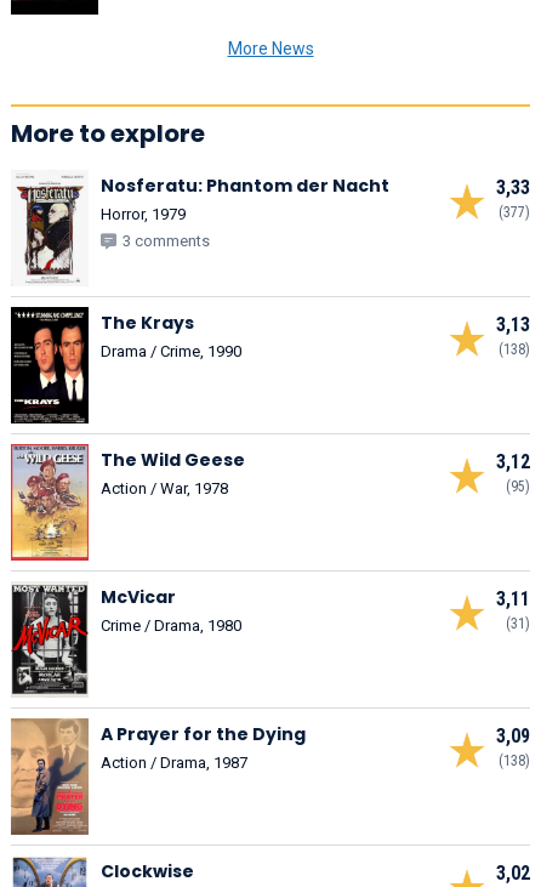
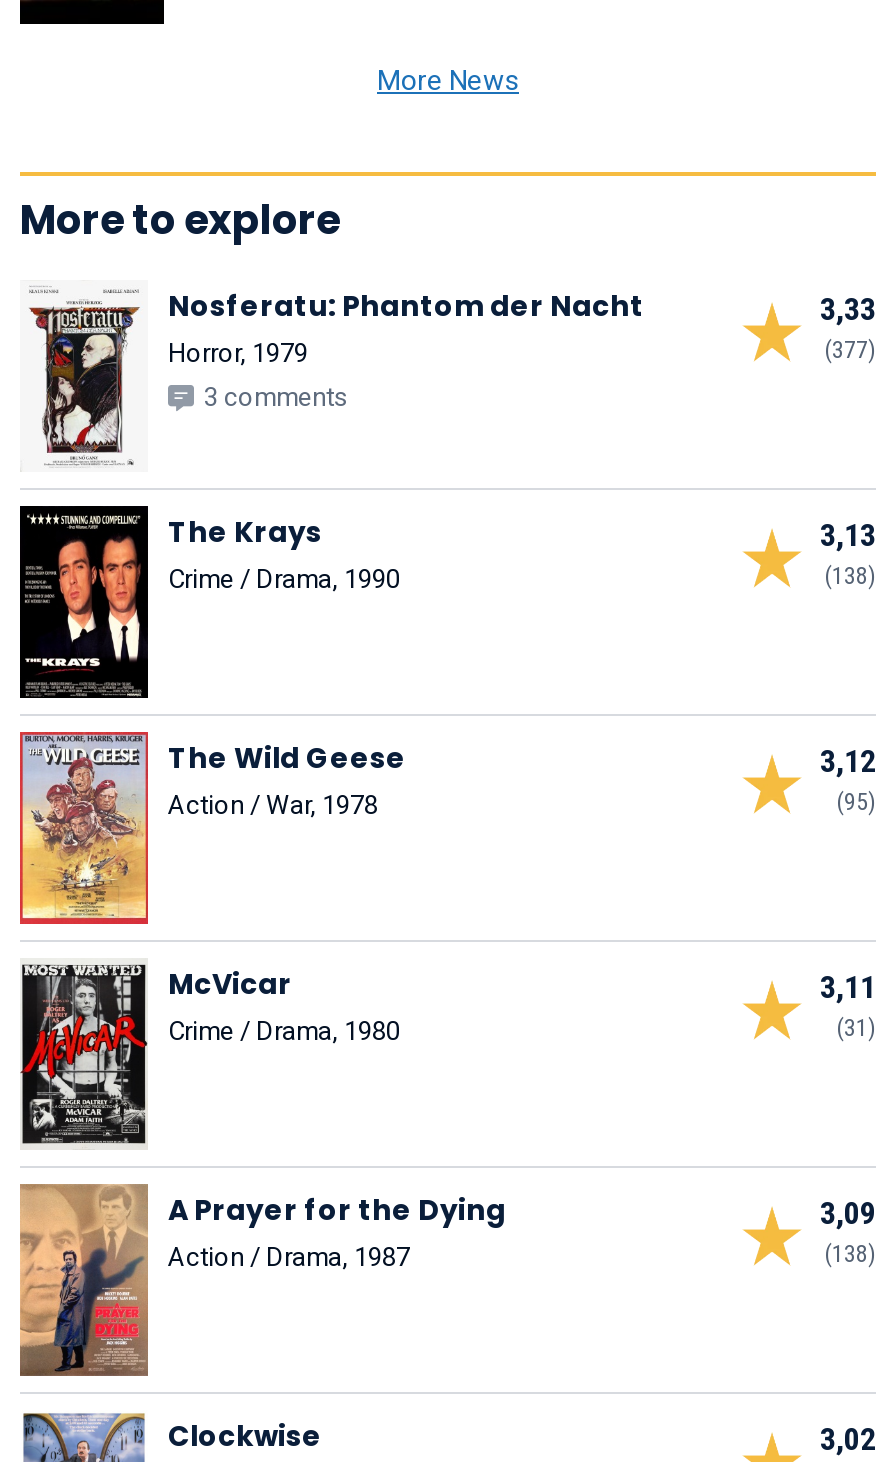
[101,342,241,360] Drama / Crime, 1990 -> [168,564,400,594] Crime / Drama, 1990

